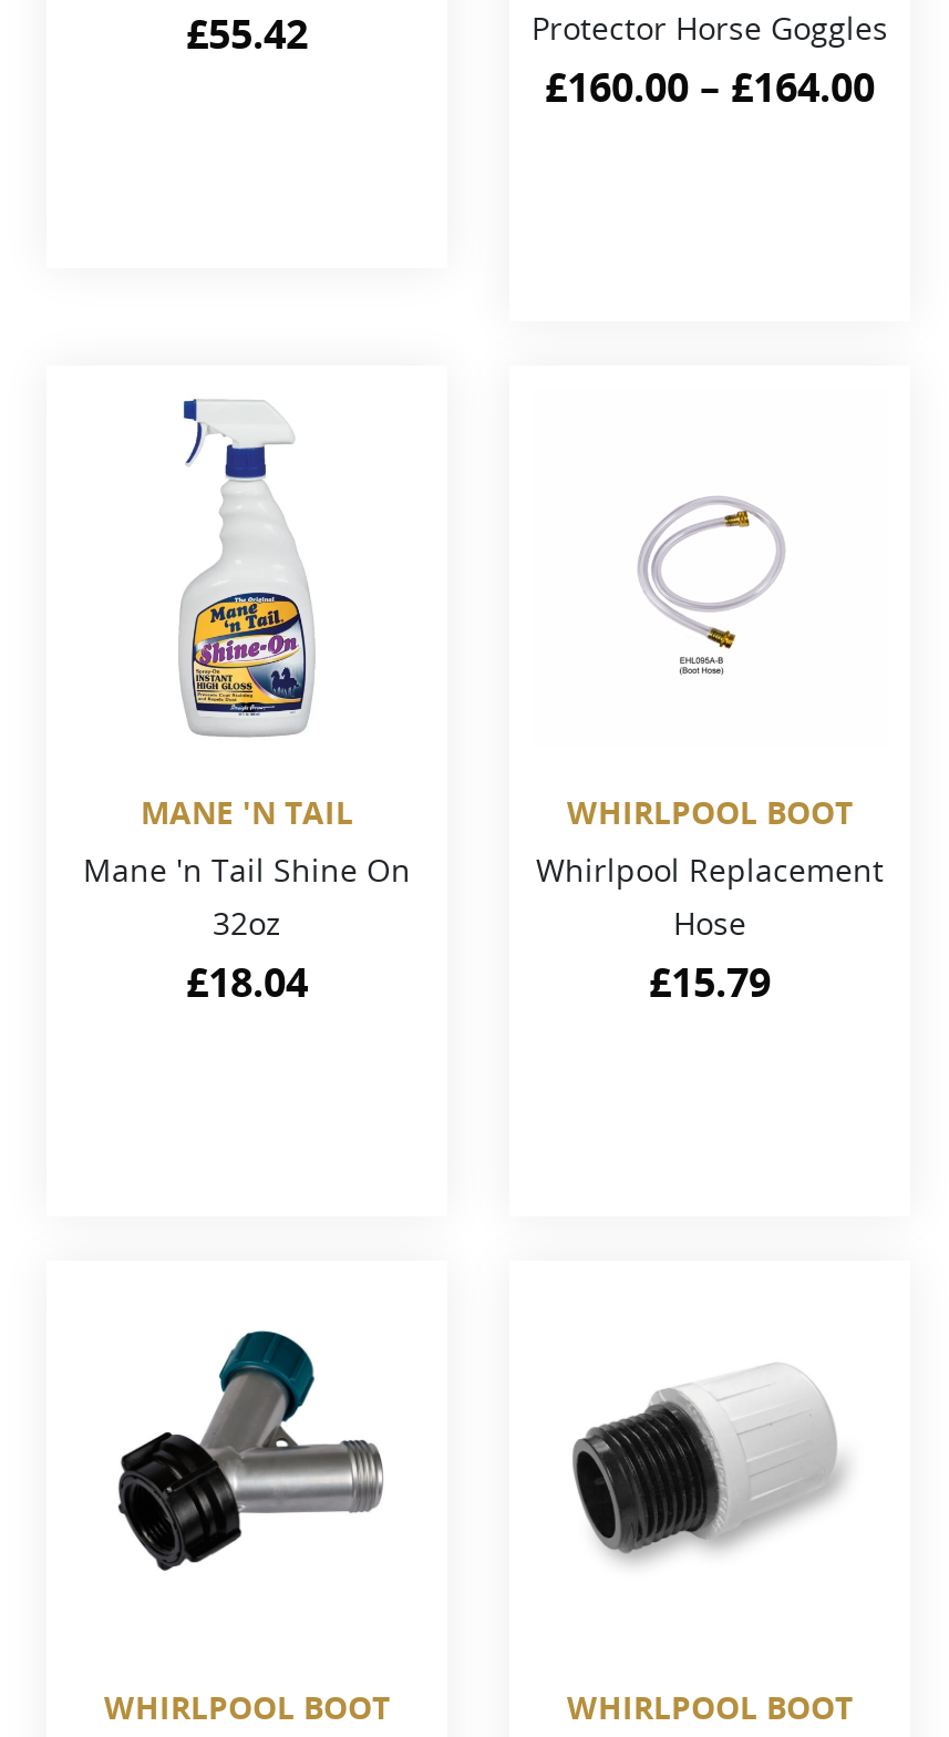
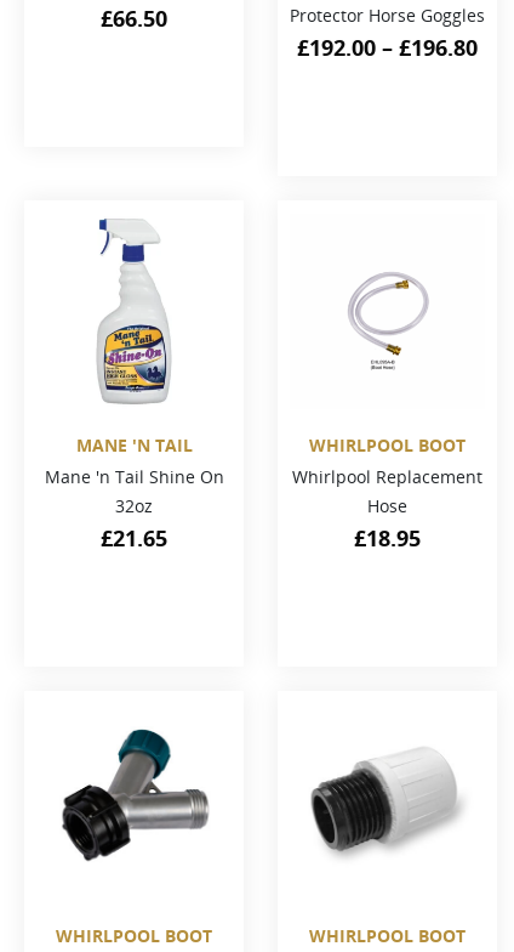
[186,7,308,60] £55.42 -> [101,4,167,33] £66.50
[545,60,875,113] £160.00 – £164.00 -> [297,33,478,62] £192.00 – £196.80
[186,955,308,1008] £18.04 -> [101,523,167,552] £21.65
[649,955,771,1008] £15.79 -> [354,523,421,552] £18.95

